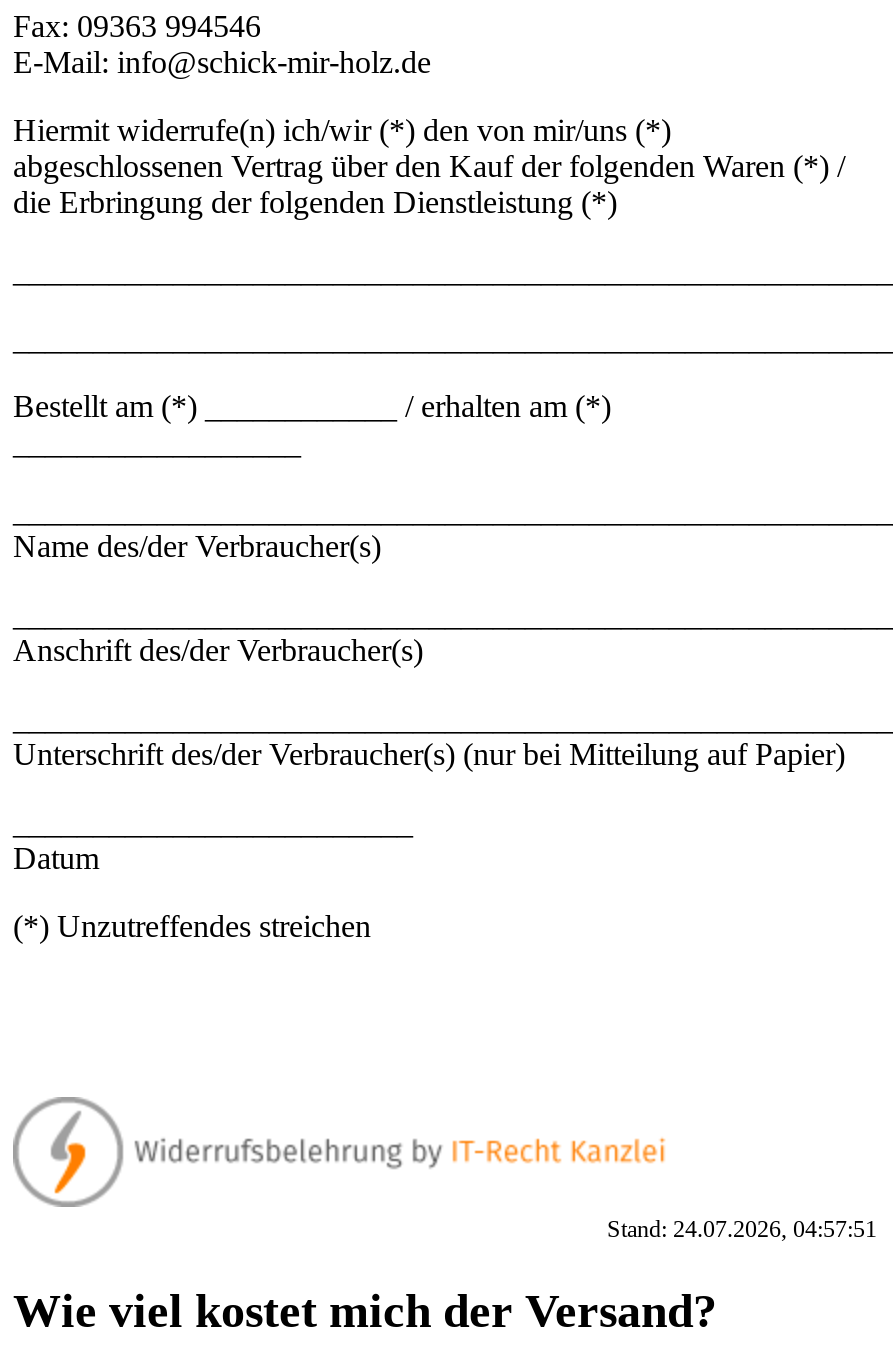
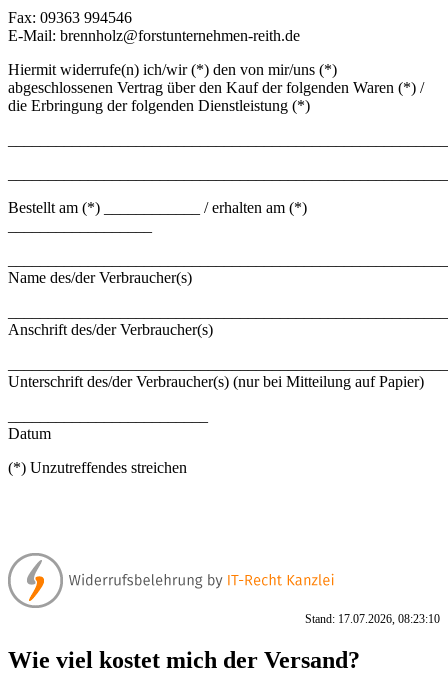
[13,44,431,78] E-Mail: info@schick-mir-holz.de -> [8,27,300,44] E-Mail: brennholz@forstunternehmen-reith.de
[607,1214,877,1242] Stand: 24.07.2026, 04:57:51 -> [305,612,440,626] Stand: 17.07.2026, 08:23:10

